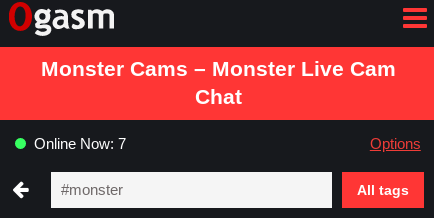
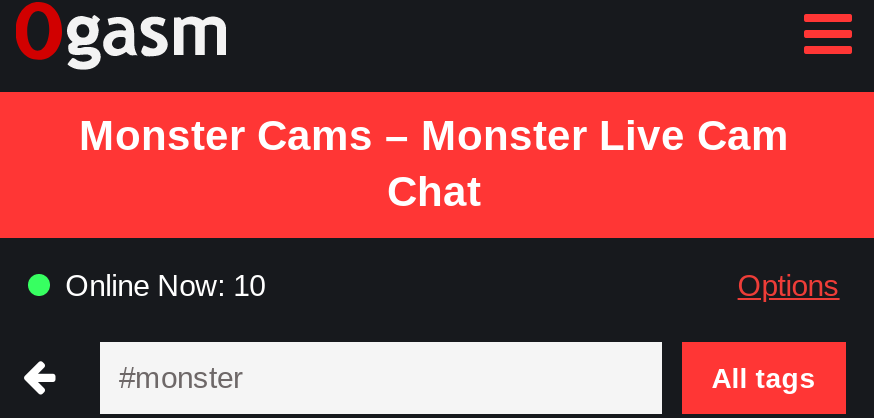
[34,135,126,152] Online Now: 7 -> [65,268,265,302] Online Now: 10

